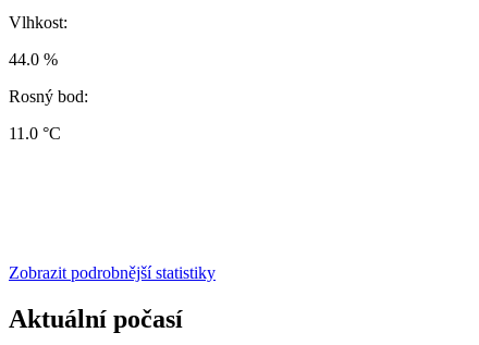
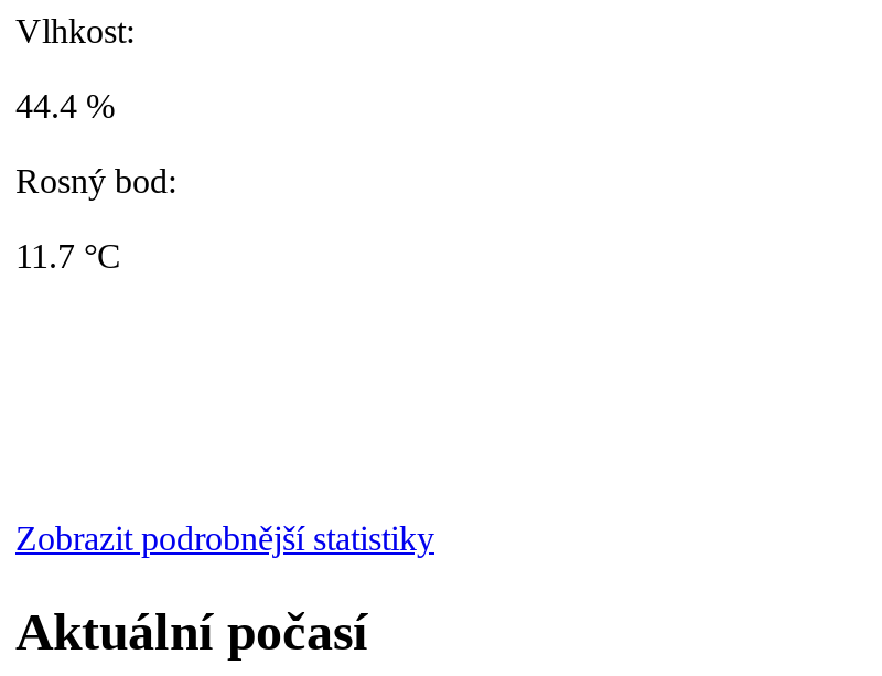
[9,50,58,68] 44.0 % -> [15,87,115,124] 44.4 %
[9,124,61,142] 11.0 °C -> [15,237,121,274] 11.7 °C

